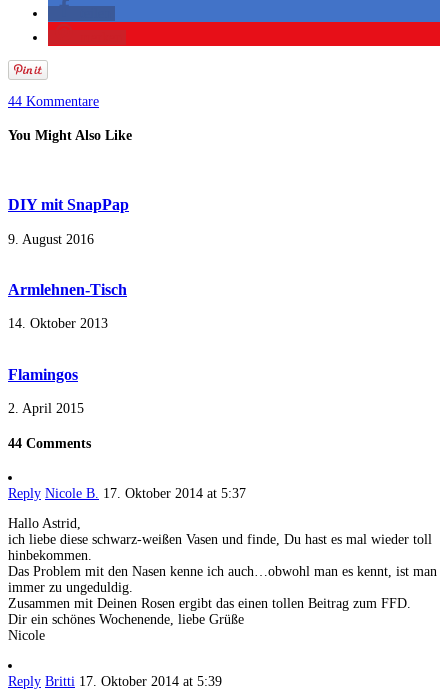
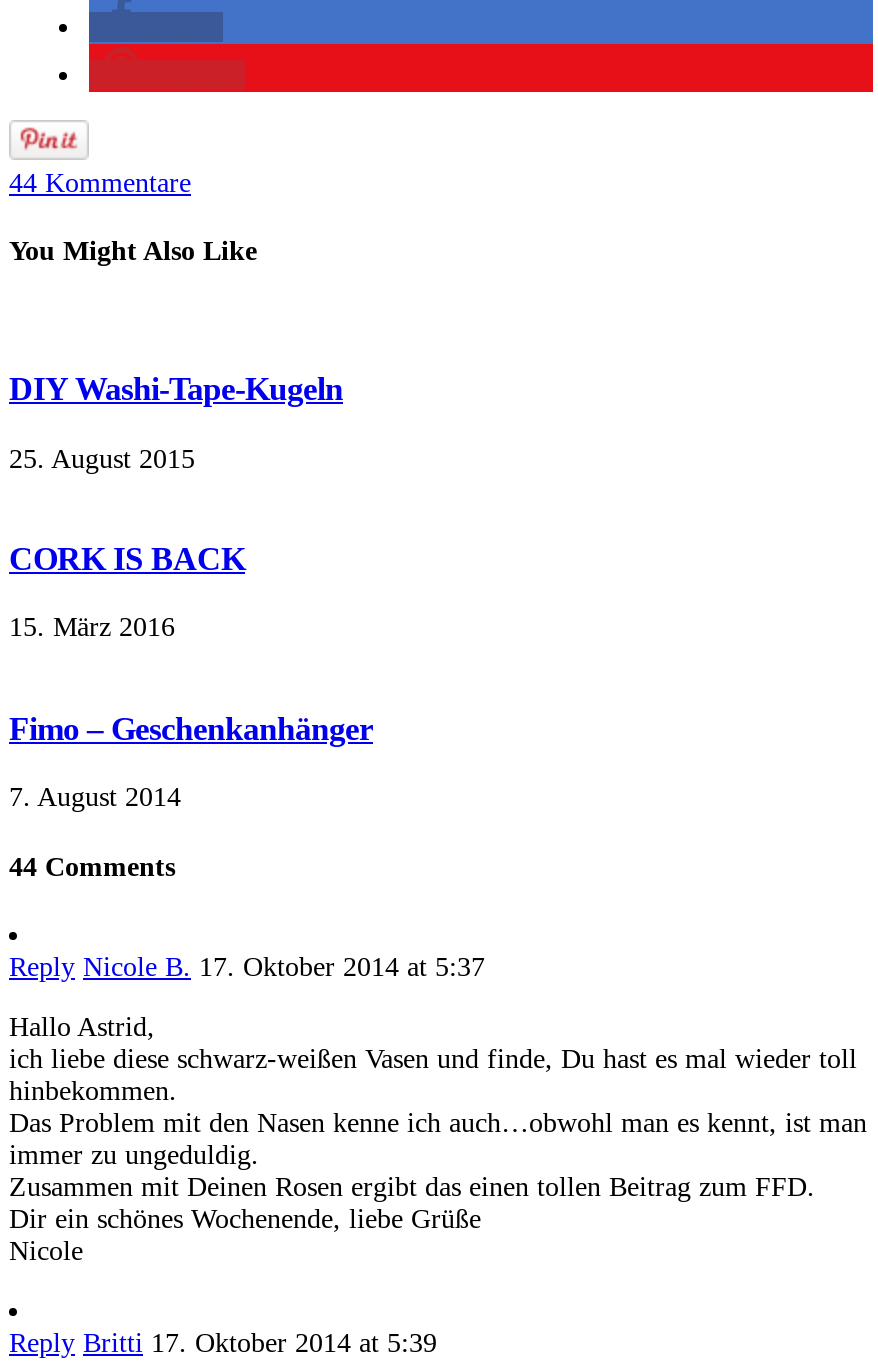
[8,195,129,214] DIY mit SnapPap -> [9,371,343,409] DIY Washi-Tape-Kugeln
[8,232,94,247] 9. August 2016 -> [9,443,195,473] 25. August 2015
[8,280,127,299] Armlehnen-Tisch -> [9,540,245,578] CORK IS BACK
[8,316,108,331] 14. Oktober 2013 -> [9,613,175,643] 15. März 2016
[8,365,78,384] Flamingos -> [9,710,373,748] Fimo – Geschenkanhänger
[8,401,84,416] 2. April 2015 -> [9,782,181,812] 7. August 2014

